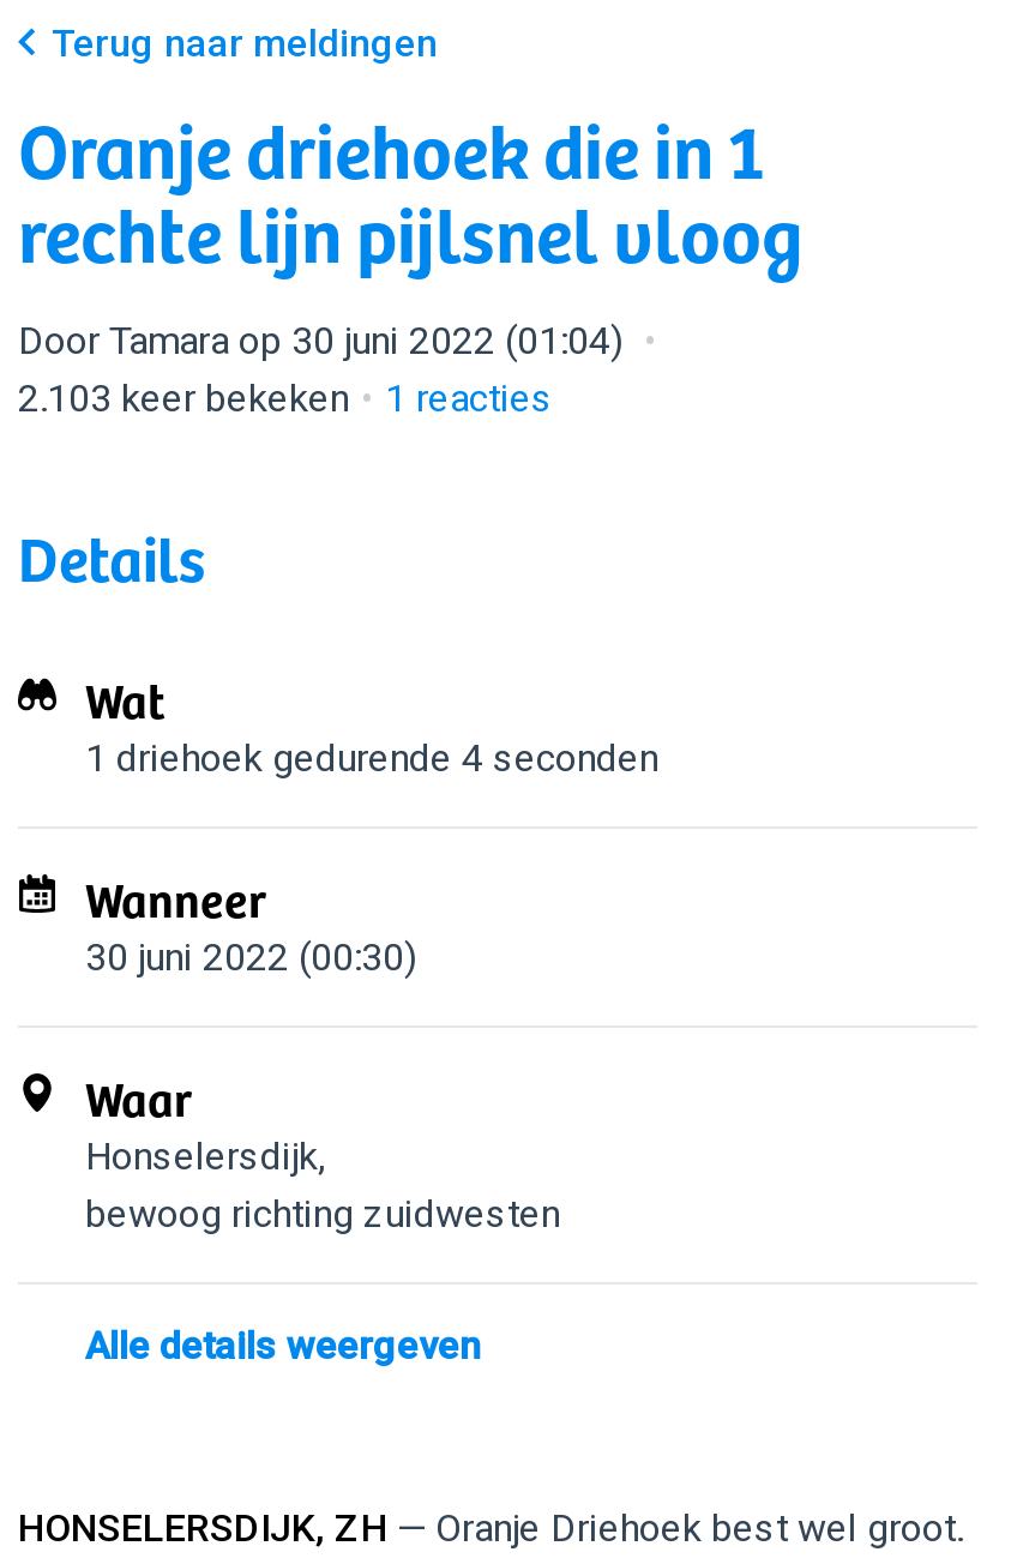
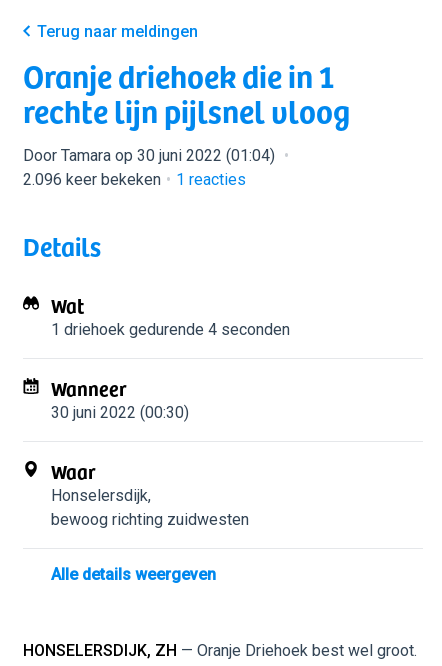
[18,375,553,421] 2.103 keer bekeken 1 reacties -> [23,170,246,189] 2.096 keer bekeken 1 reacties

